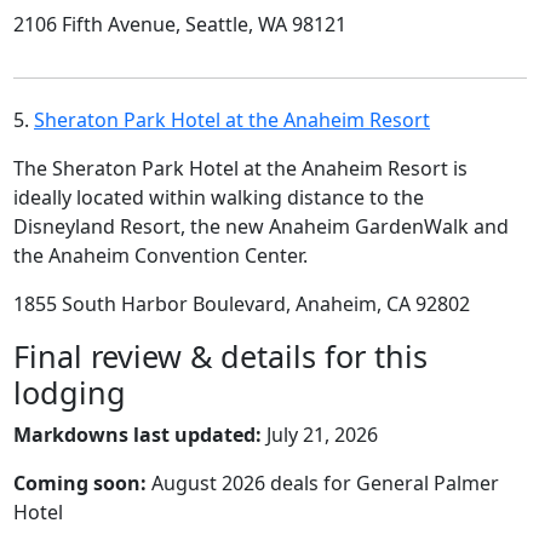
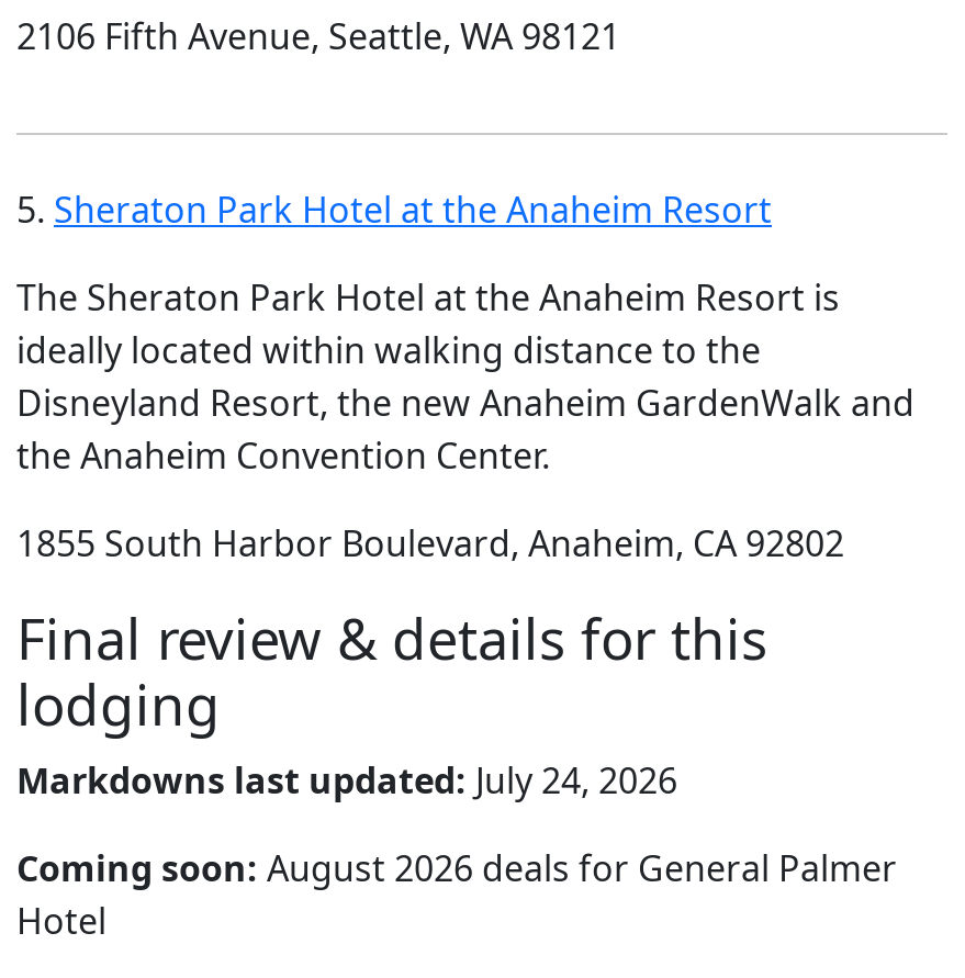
[13,421,378,448] Markdowns last updated: July 21, 2026 -> [16,756,677,804] Markdowns last updated: July 24, 2026

